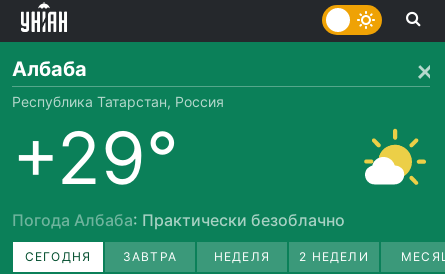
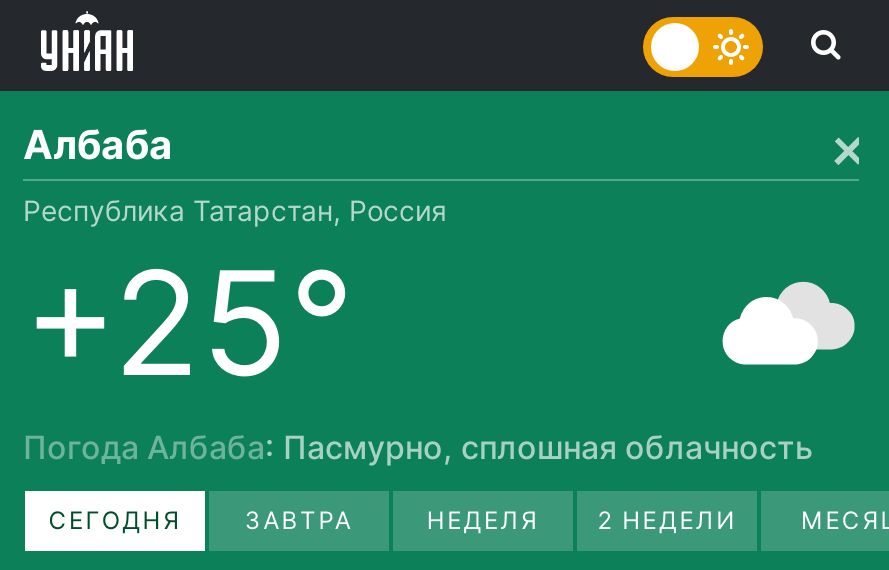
[12,114,428,230] [image] | +29° | Погода Албаба: Практически безоблачно -> [23,235,857,467] [image] | +25° | Погода Албаба: Пасмурно, сплошная облачность

